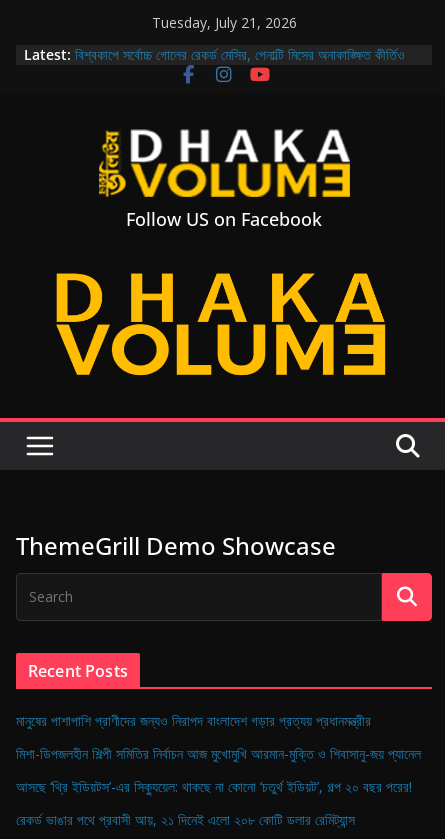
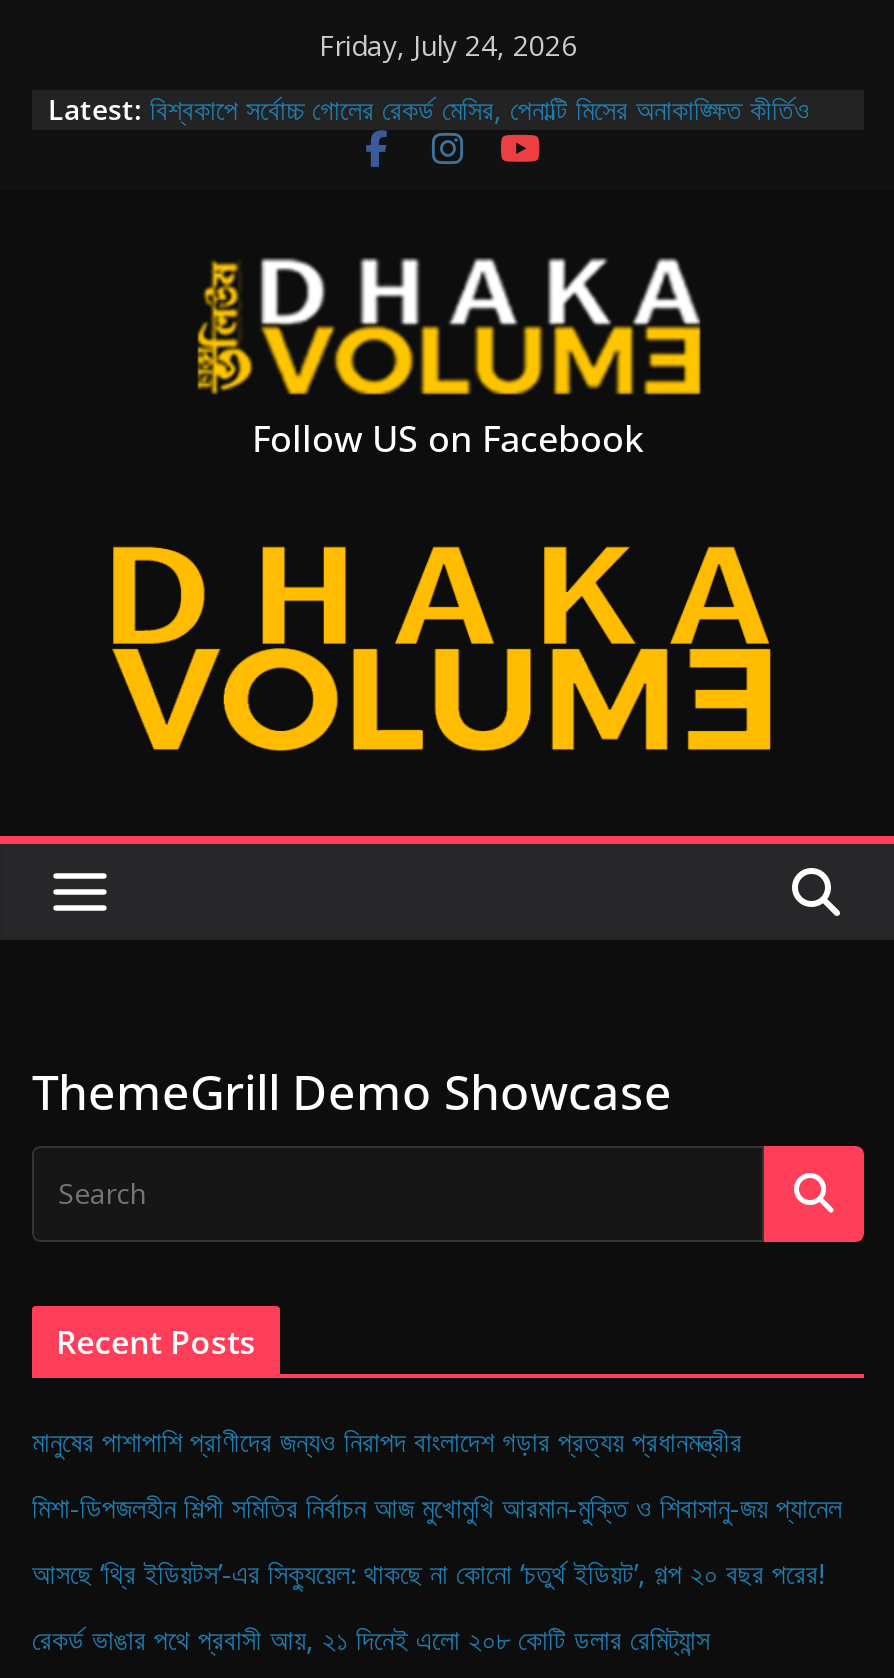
[151,13,296,32] Tuesday, July 21, 2026 -> [319,26,577,64] Friday, July 24, 2026

